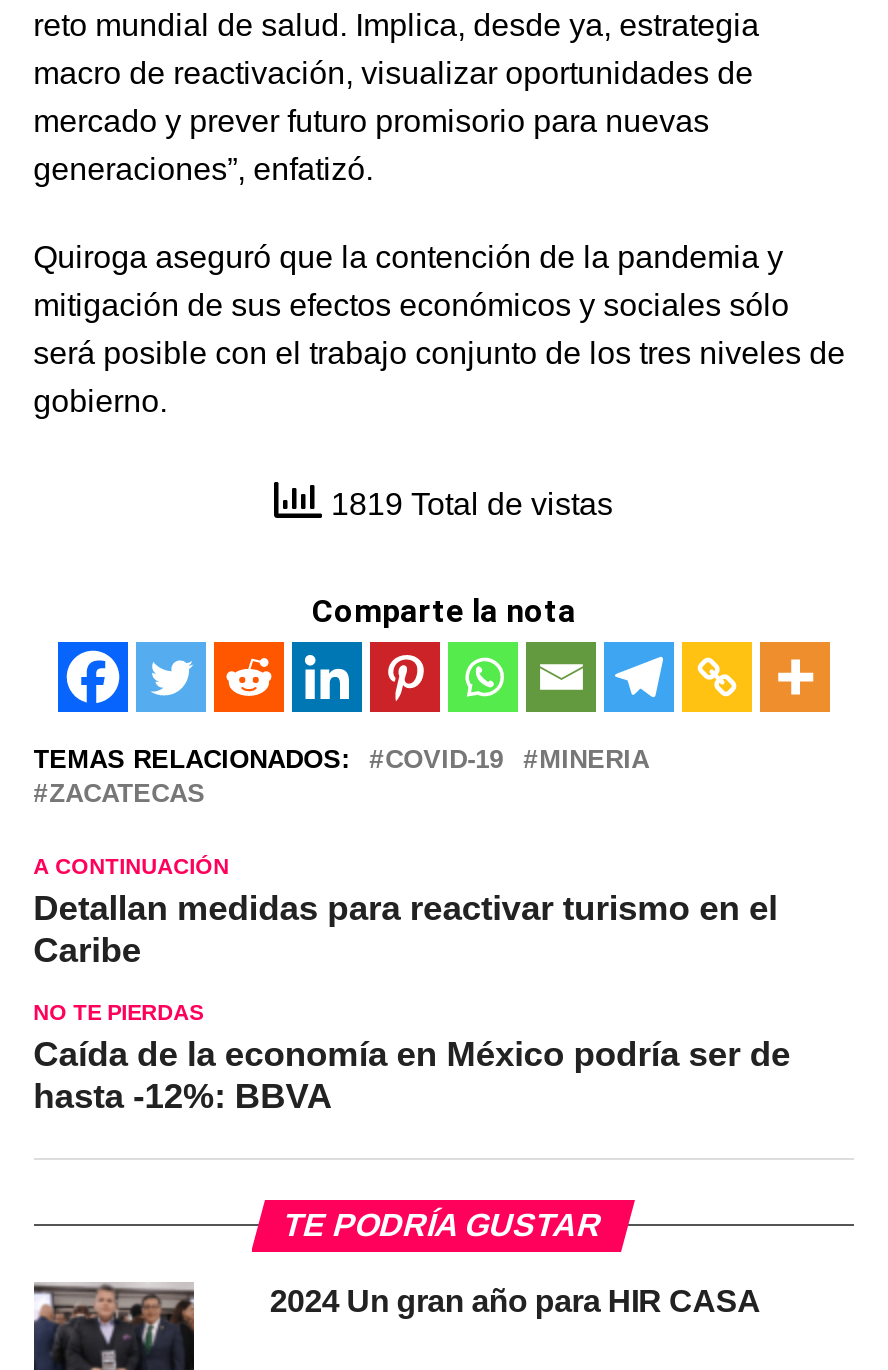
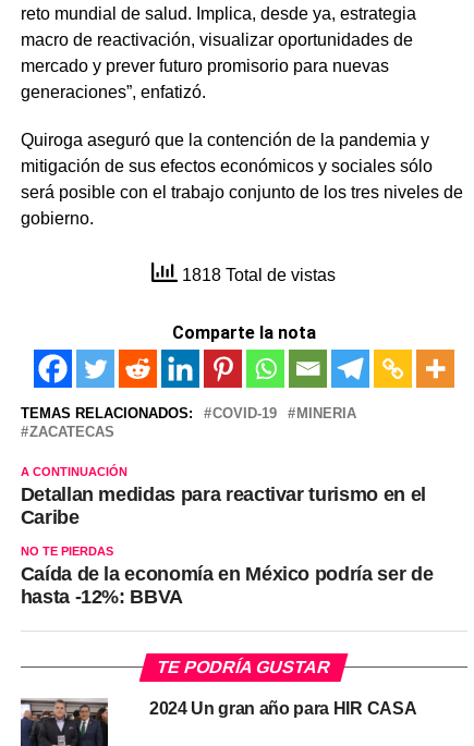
[323,487,613,521] 1819 Total de vistas -> [178,265,336,284] 1818 Total de vistas

